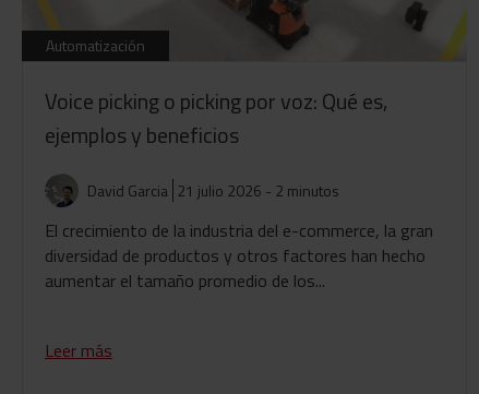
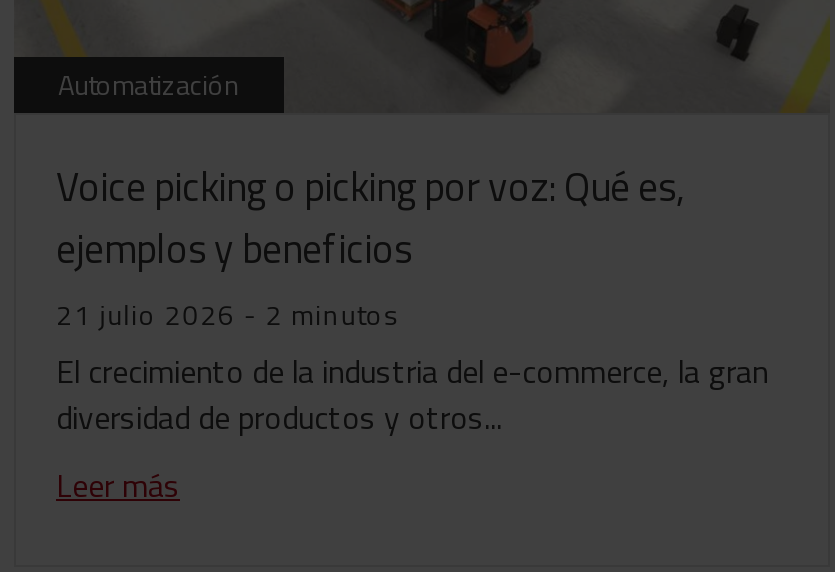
[87,179,339,202] David Garcia 21 julio 2026 - 2 minutos -> [56,292,400,334] 21 julio 2026 - 2 minutos
[45,242,426,294] diversidad de productos y otros factores han hecho | aumentar el tamaño promedio de los... -> [56,392,502,440] diversidad de productos y otros...

